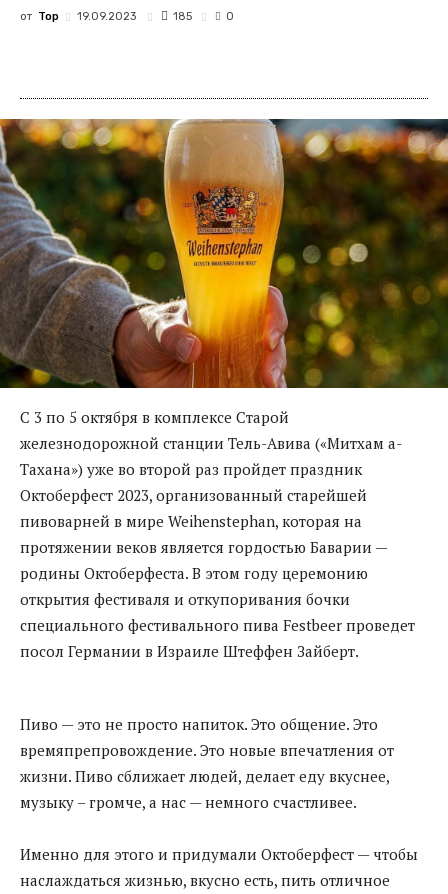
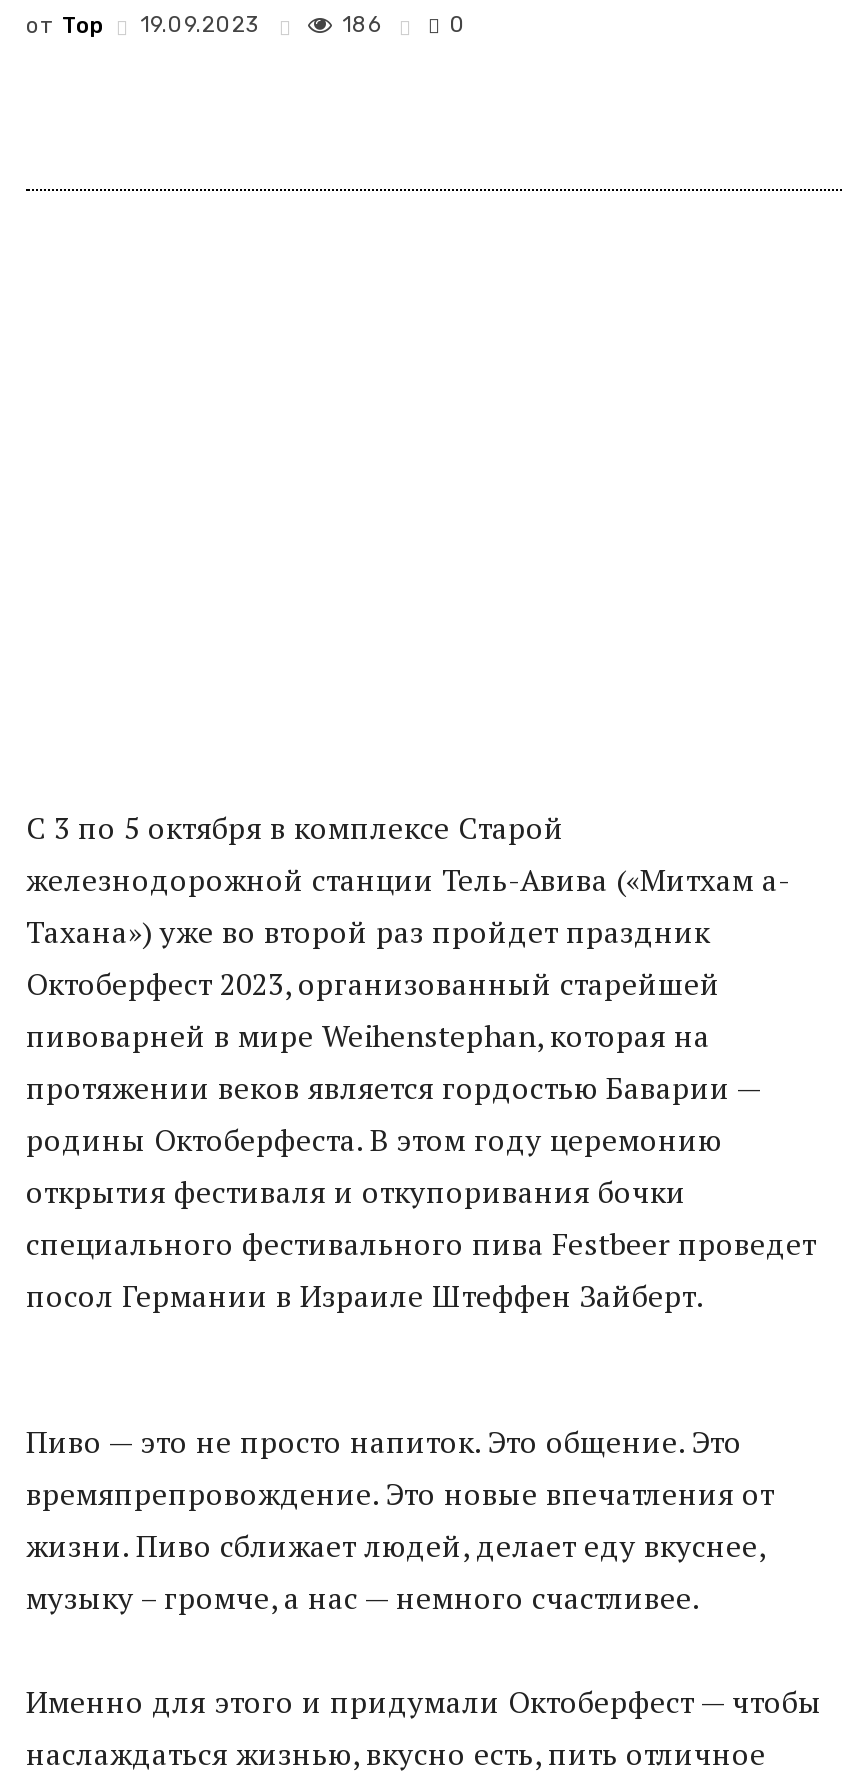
[173,10,192,23] 185 -> [342,13,382,39] 186
[3,118,445,389] [image] -> none

